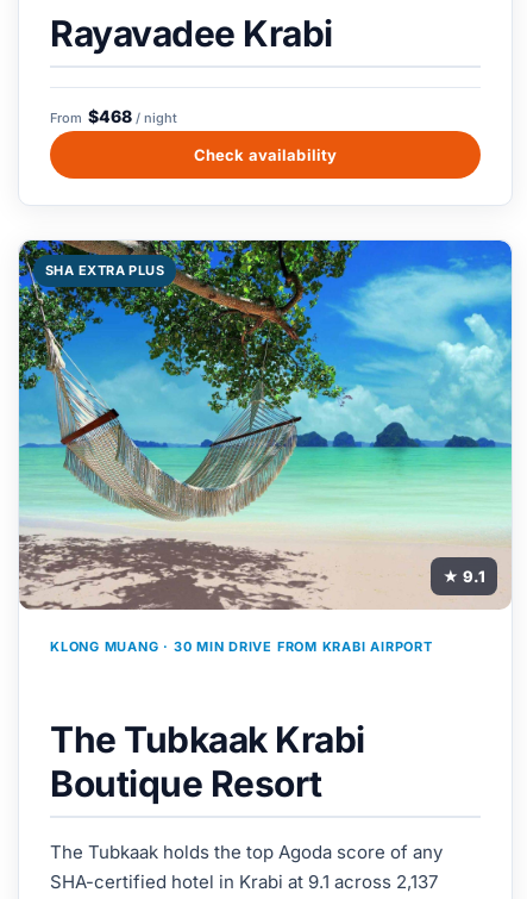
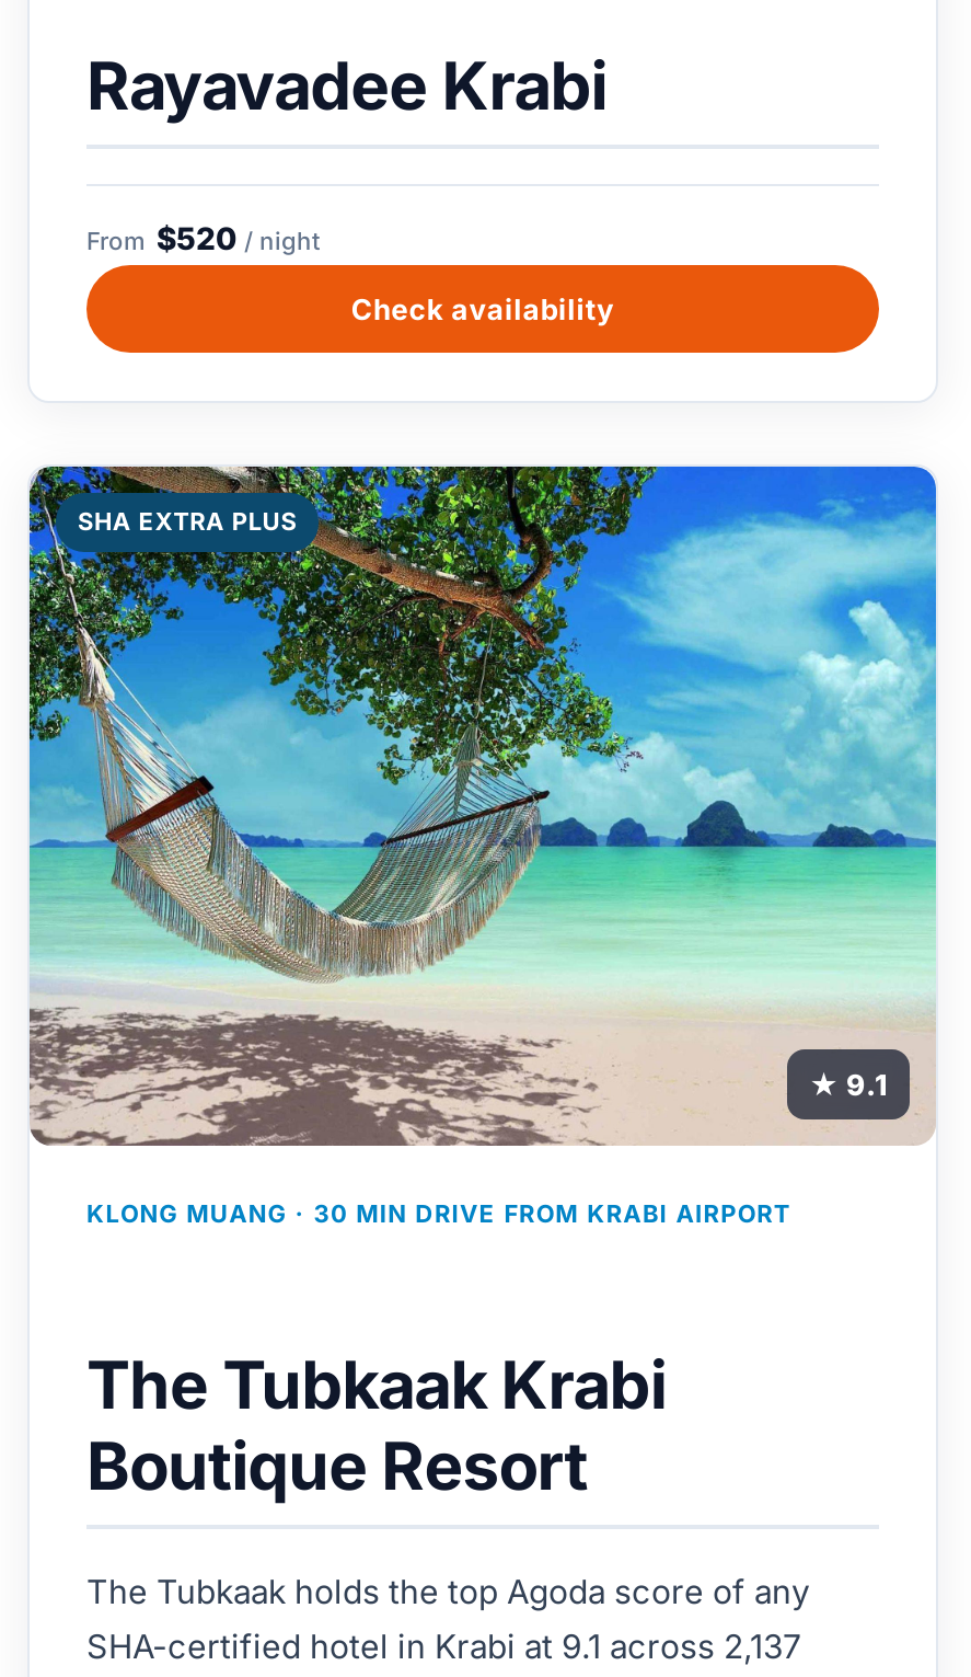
[50,106,177,126] From $468 / night -> [86,219,321,256] From $520 / night

